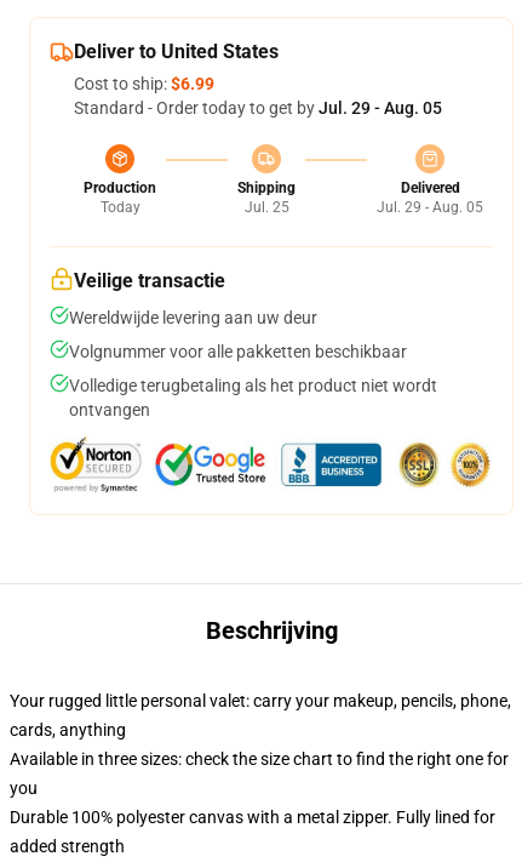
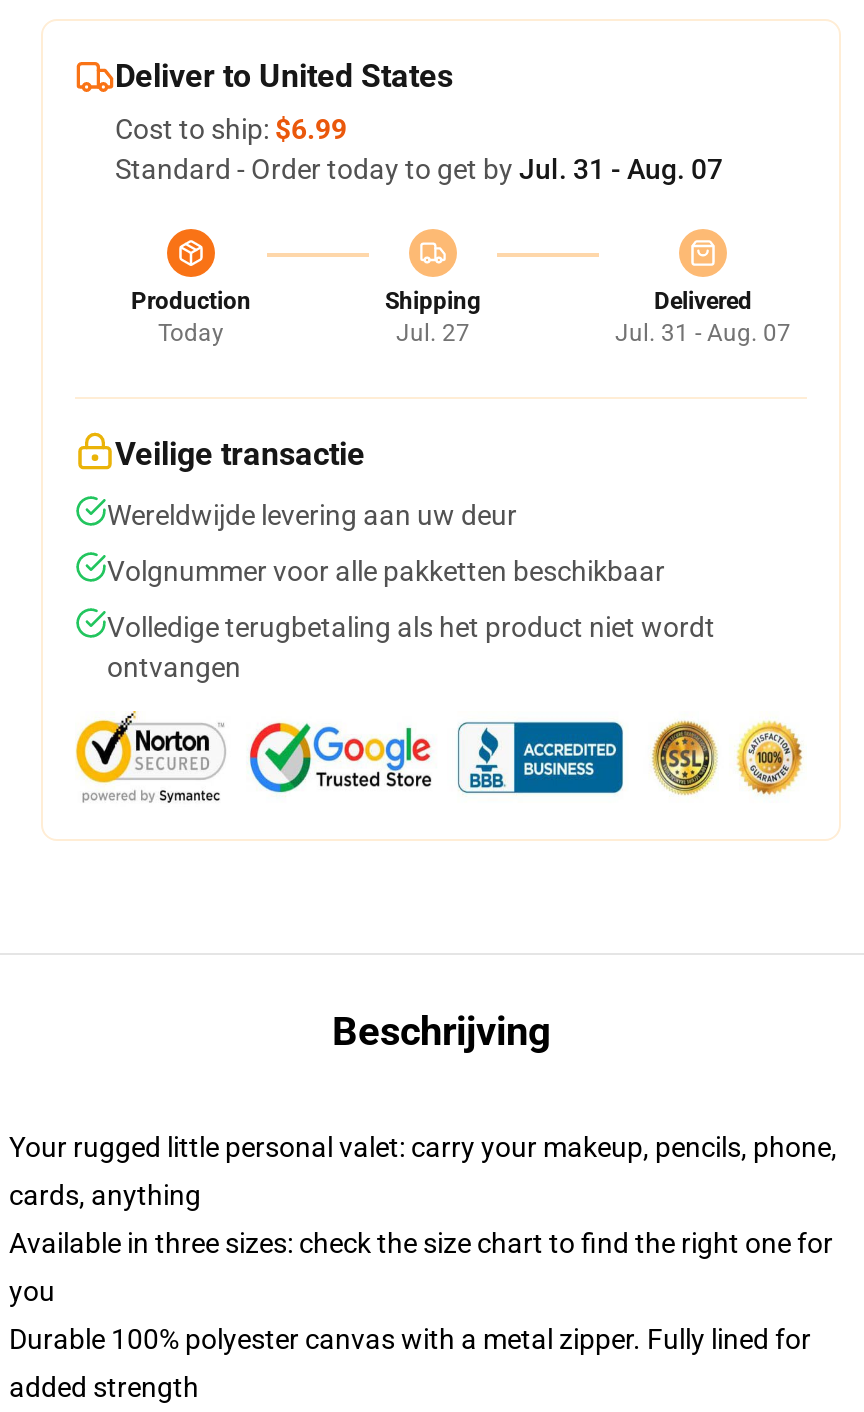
[74,98,442,118] Standard - Order today to get by Jul. 29 - Aug. 05 -> [115,153,723,185] Standard - Order today to get by Jul. 31 - Aug. 07
[244,199,289,216] Jul. 25 -> [396,319,470,347] Jul. 27
[377,199,483,216] Jul. 29 - Aug. 05 -> [615,319,791,347] Jul. 31 - Aug. 07

